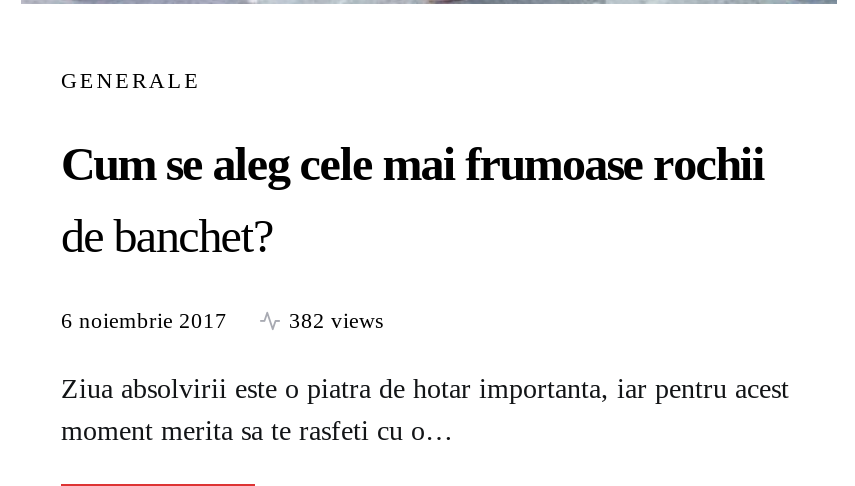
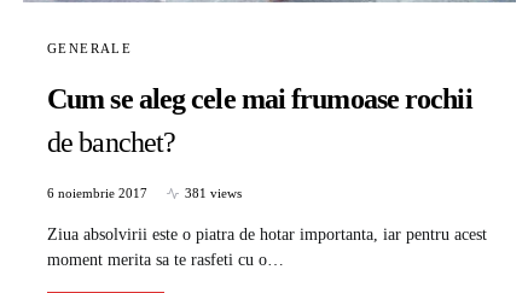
[289,308,383,332] 382 views -> [185,186,242,200] 381 views

